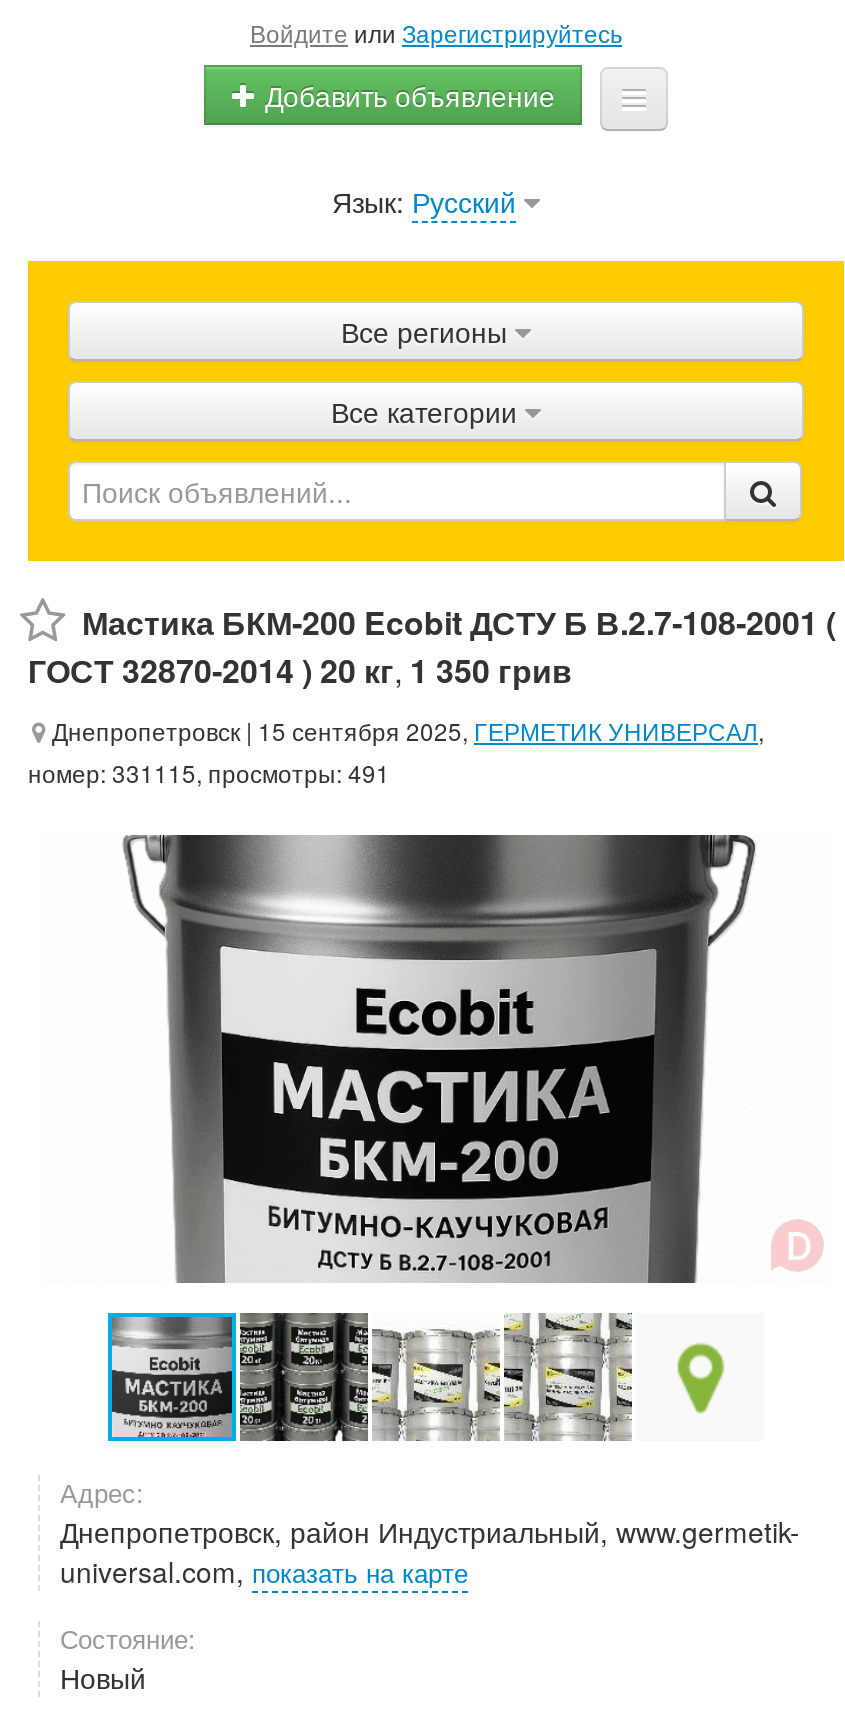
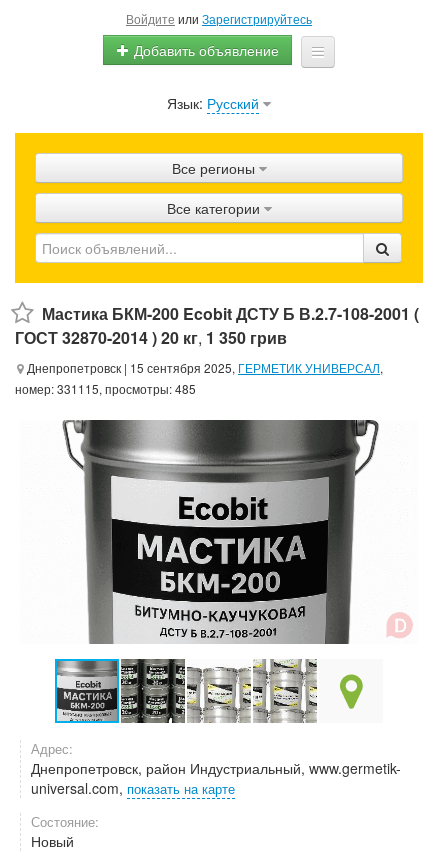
[28,755,390,789] номер: 331115, просмотры: 491 -> [15,380,196,397] номер: 331115, просмотры: 485

